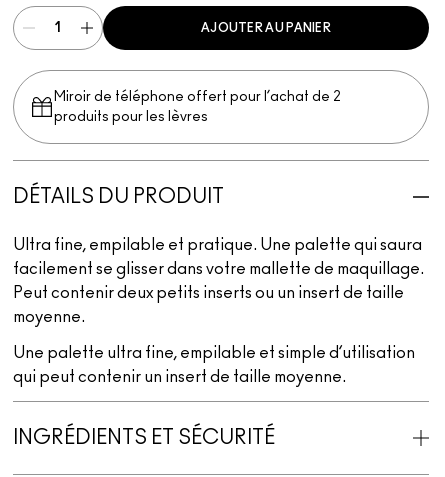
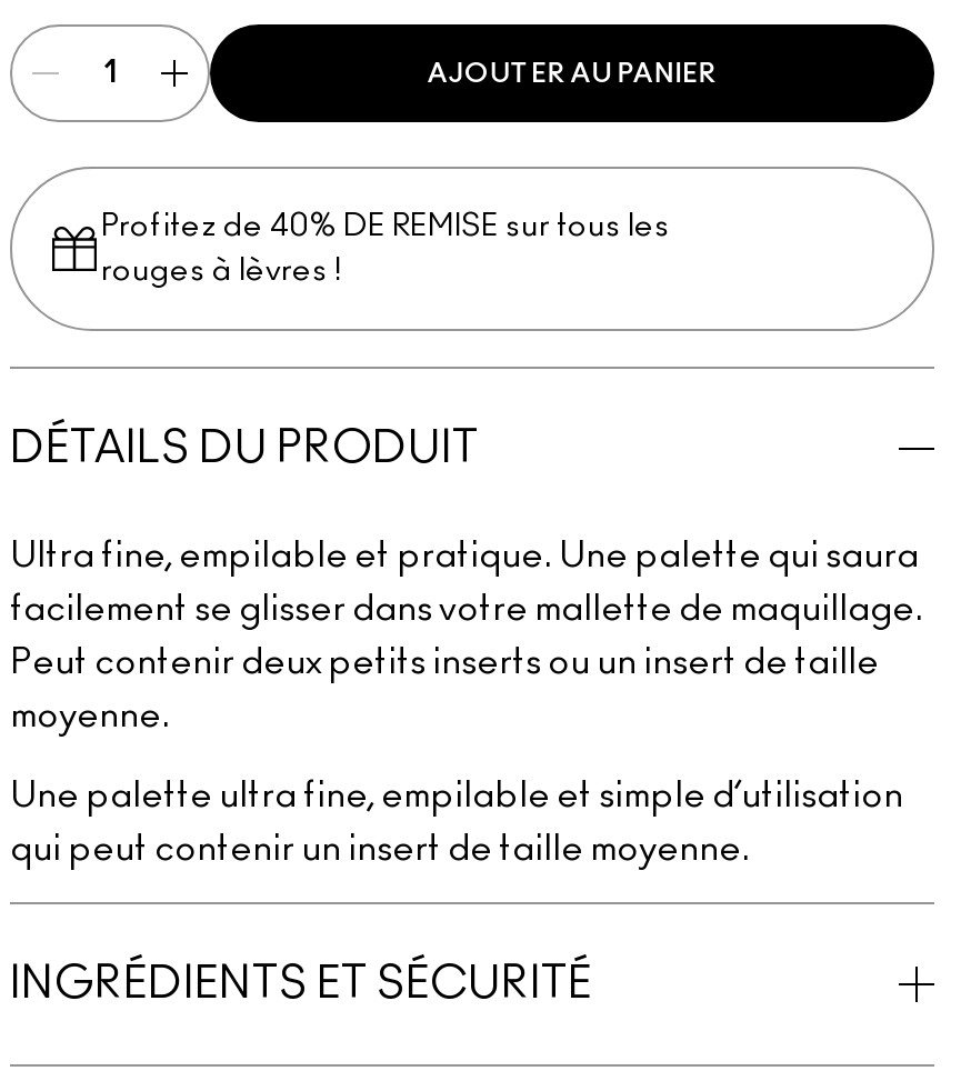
[54,90,341,124] Miroir de téléphone offert pour l’achat de 2 | produits pour les lèvres -> [101,211,670,287] Profitez de 40% DE REMISE sur tous les | rouges à lèvres !

